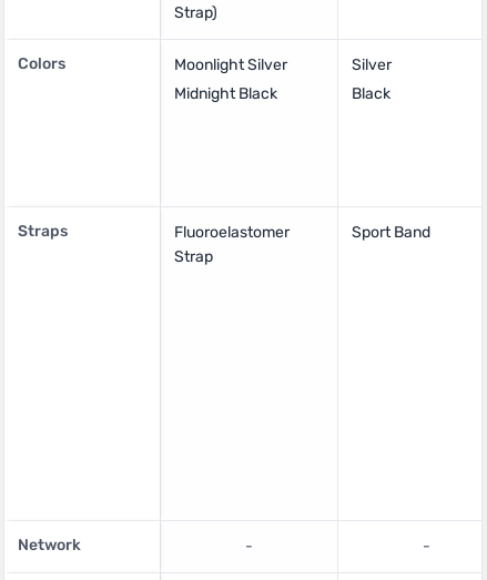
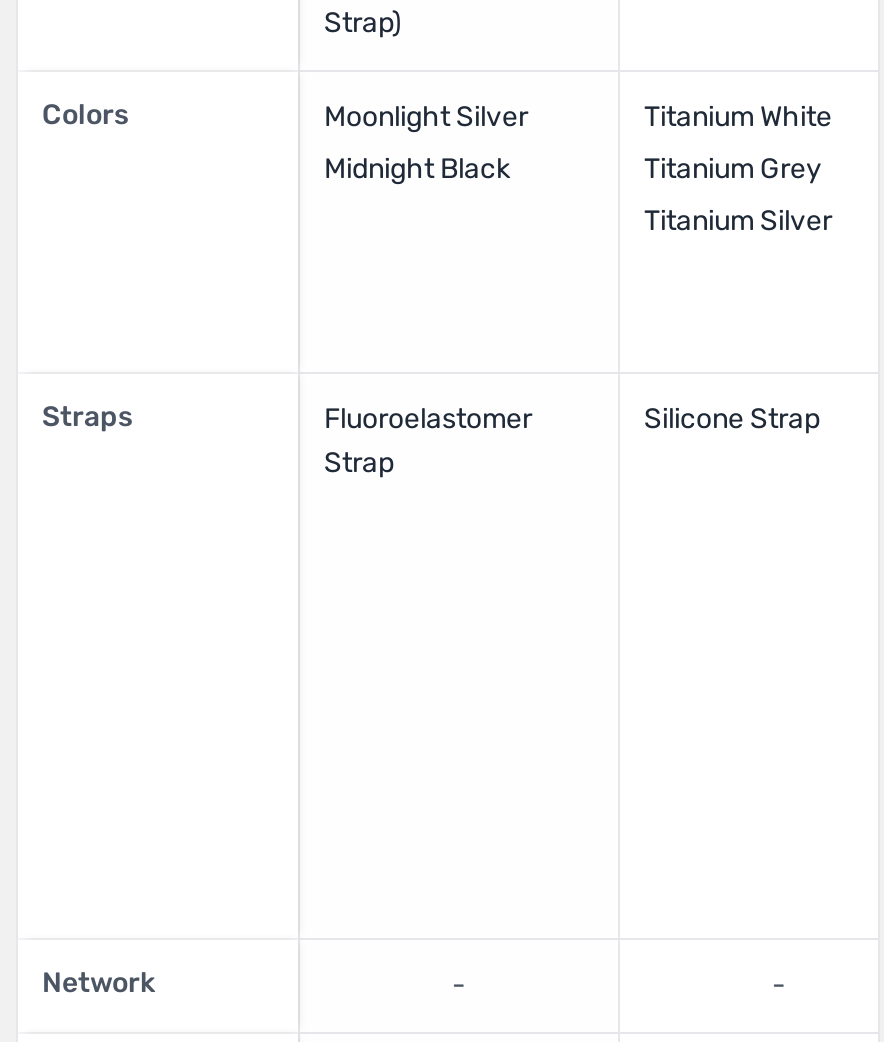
[352,55,392,103] Silver | Black -> [644,100,832,238] Titanium White | Titanium Grey | Titanium Silver
[352,223,430,242] Sport Band -> [644,402,820,436] Silicone Strap

